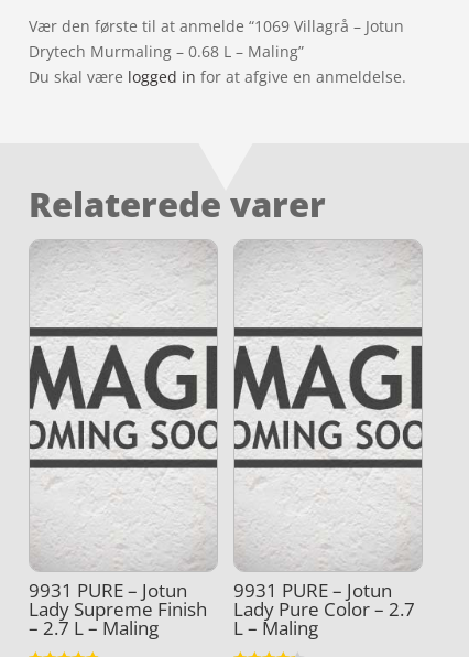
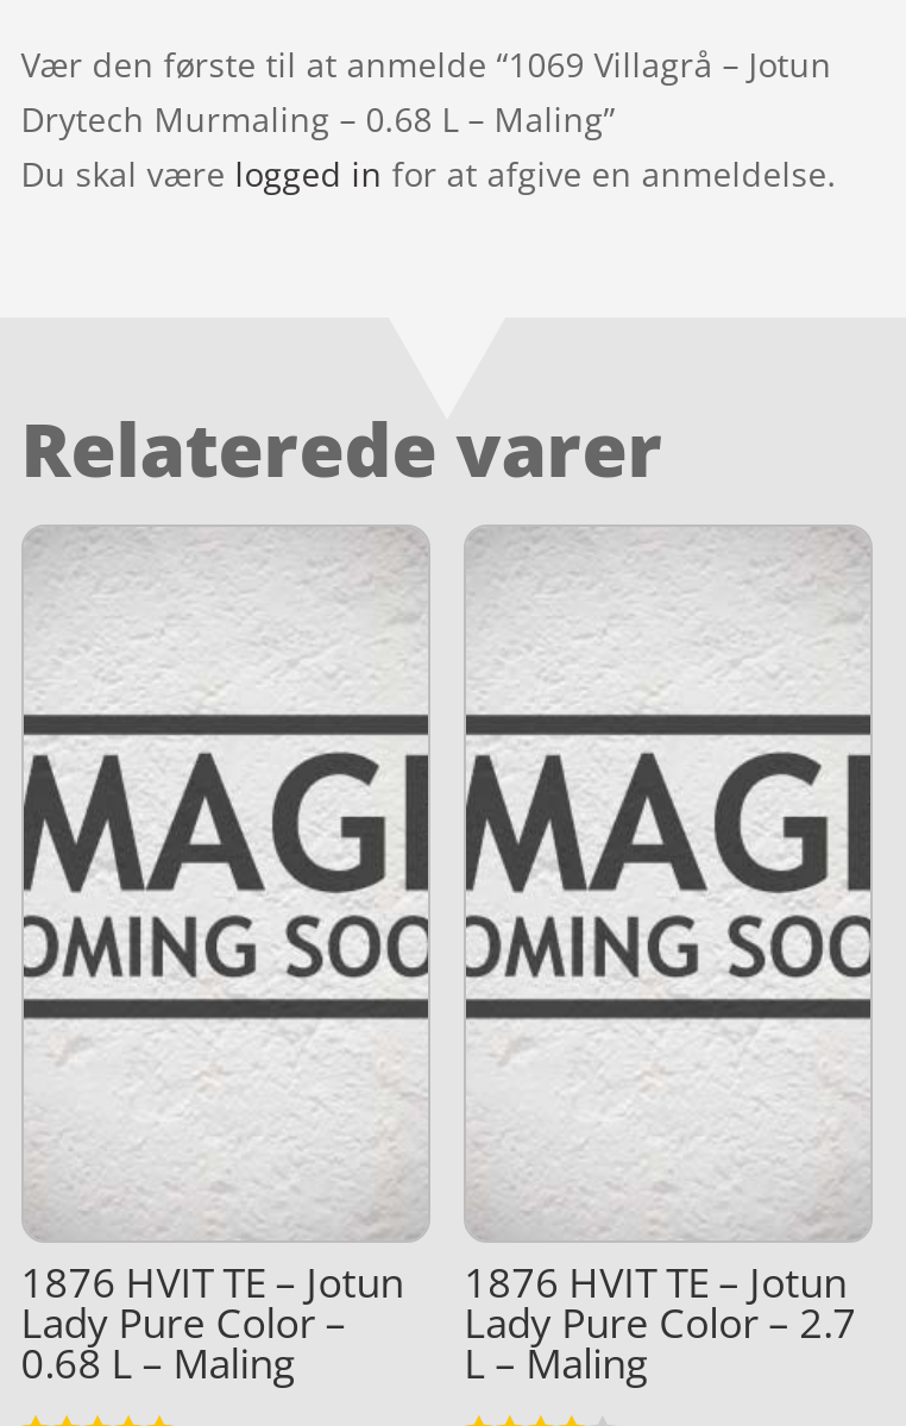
[28,578,207,641] 9931 PURE – Jotun | Lady Supreme Finish | – 2.7 L – Maling -> [21,1255,404,1391] 1876 HVIT TE – Jotun | Lady Pure Color – | 0.68 L – Maling
[234,578,392,603] 9931 PURE – Jotun -> [464,1255,847,1310] 1876 HVIT TE – Jotun

